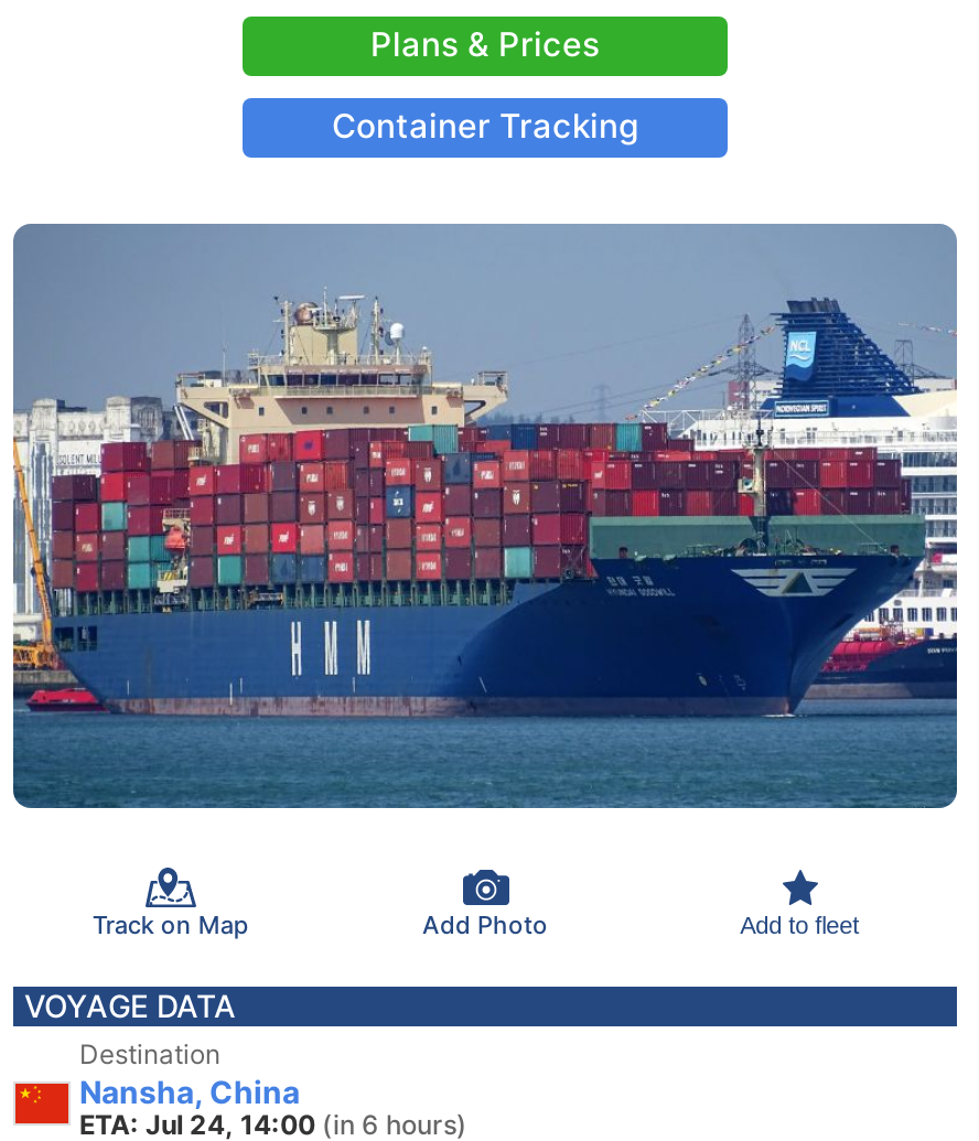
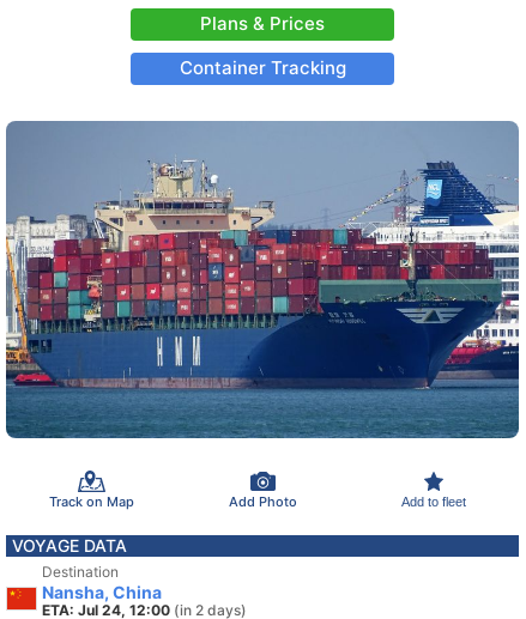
[79,1108,467,1141] ETA: Jul 24, 14:00 (in 6 hours) -> [42,601,247,619] ETA: Jul 24, 12:00 (in 2 days)

